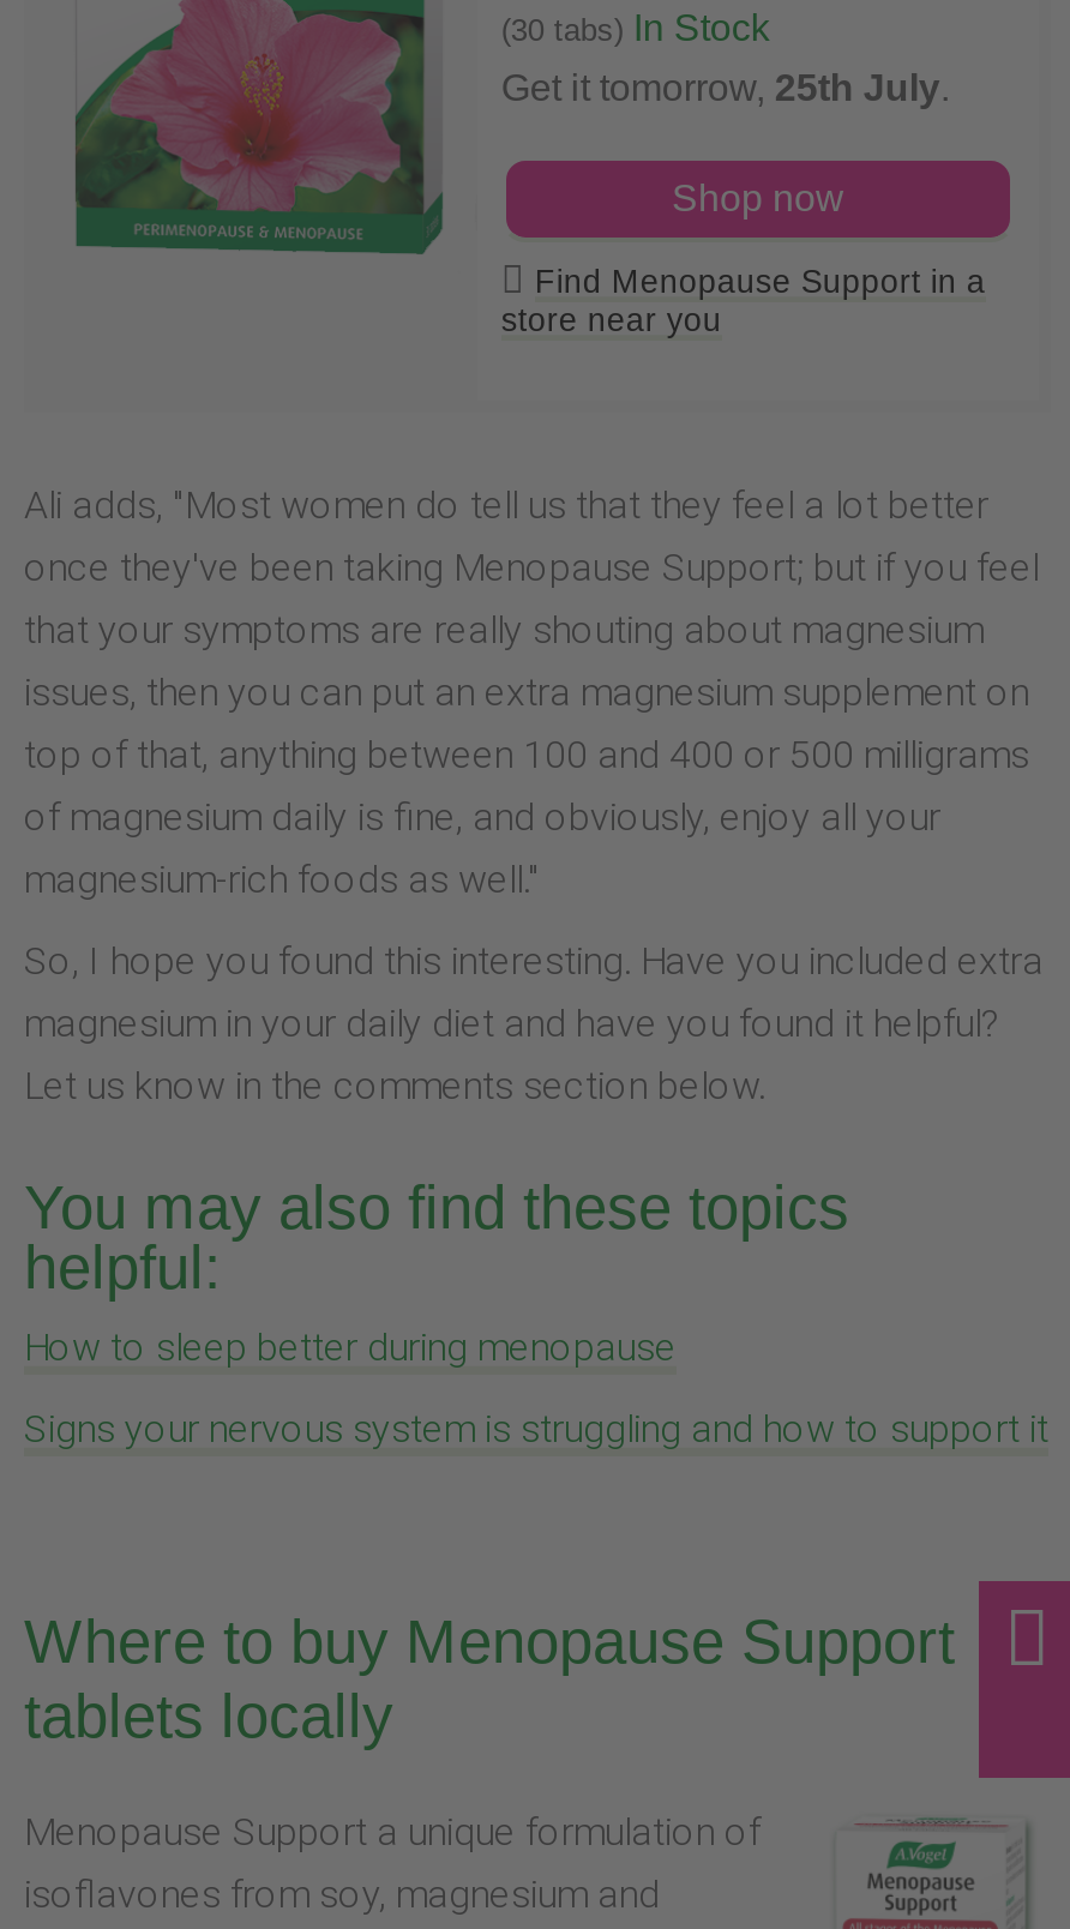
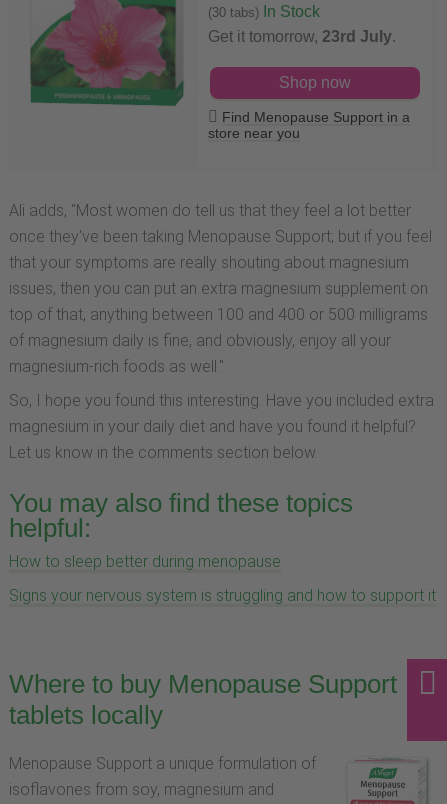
[501,67,950,108] Get it tomorrow, 25th July. -> [208,28,396,45] Get it tomorrow, 23rd July.

